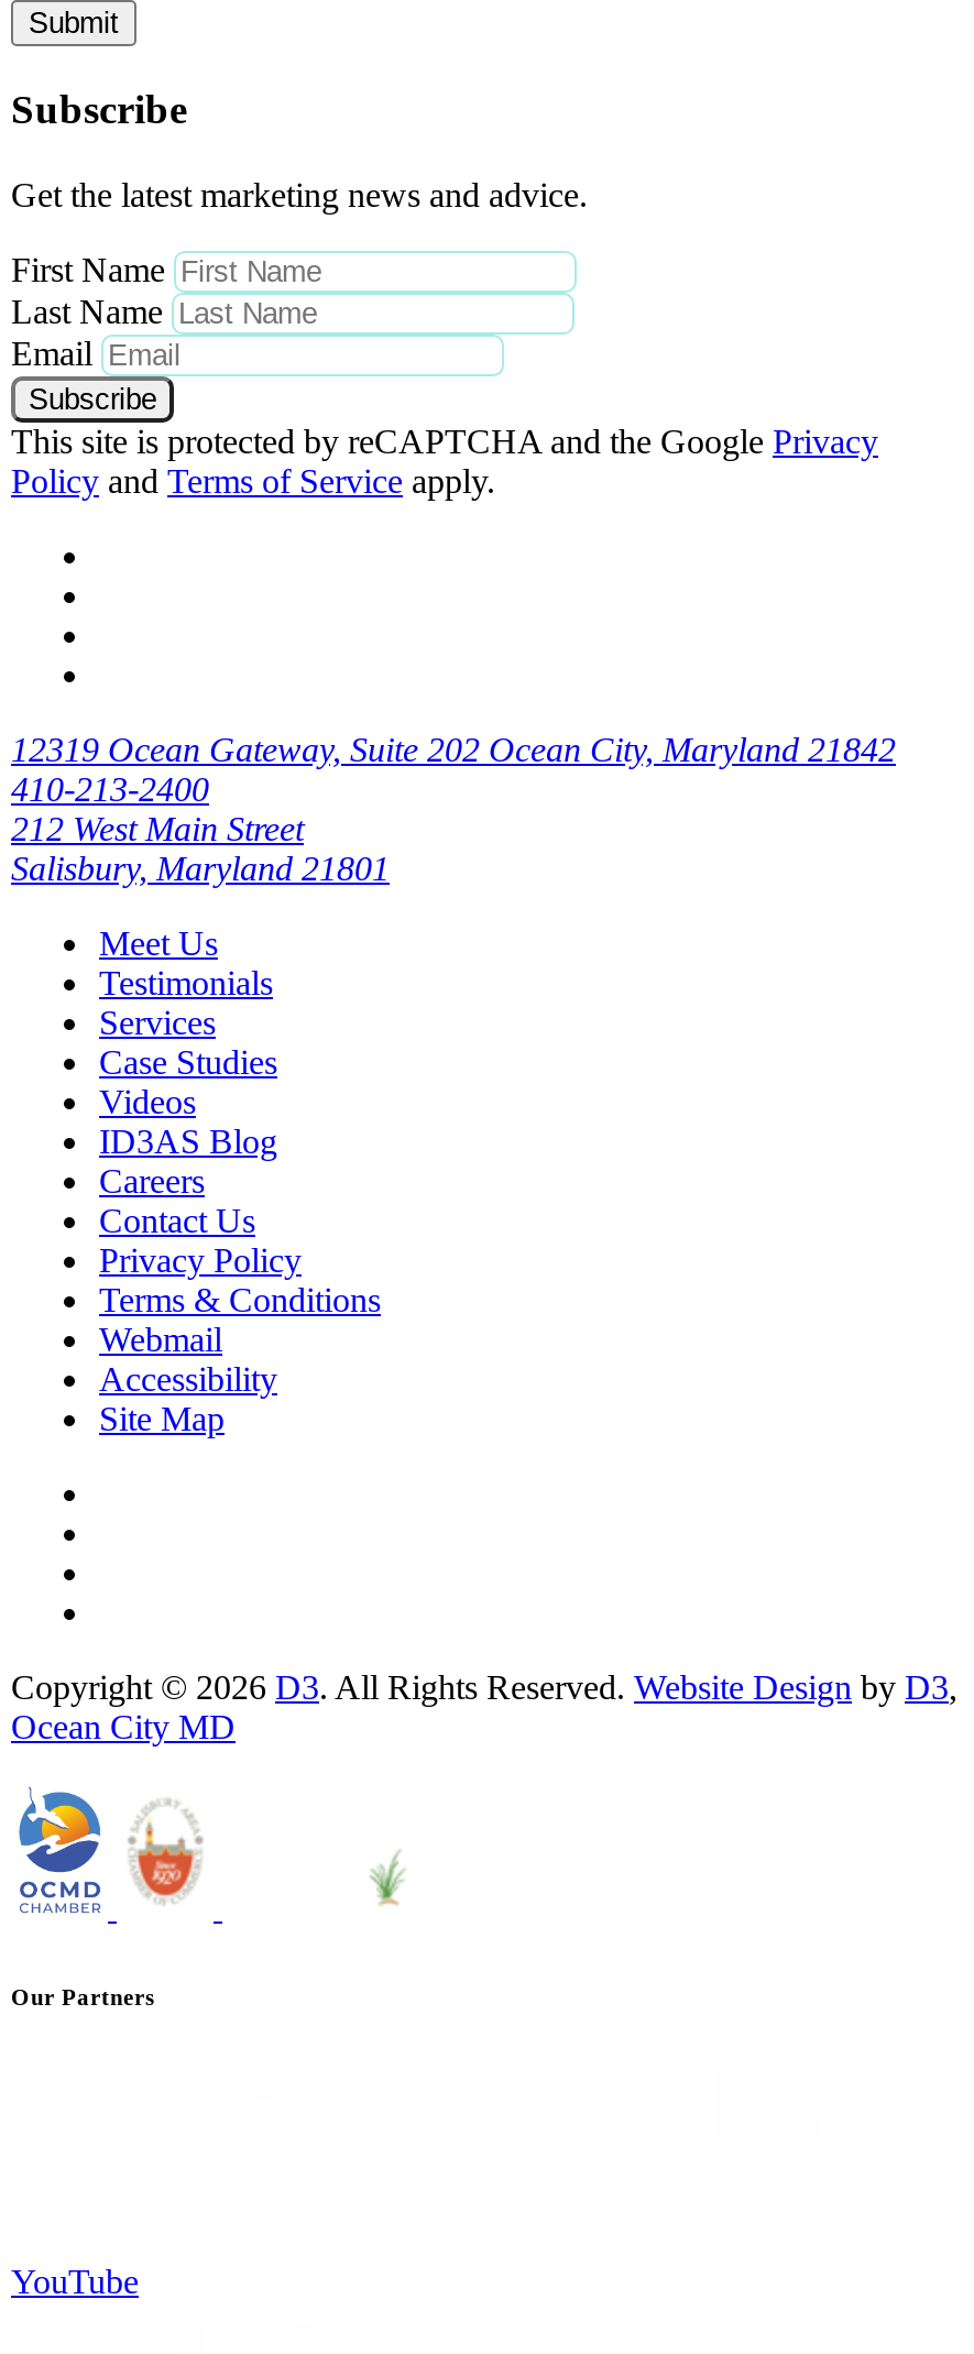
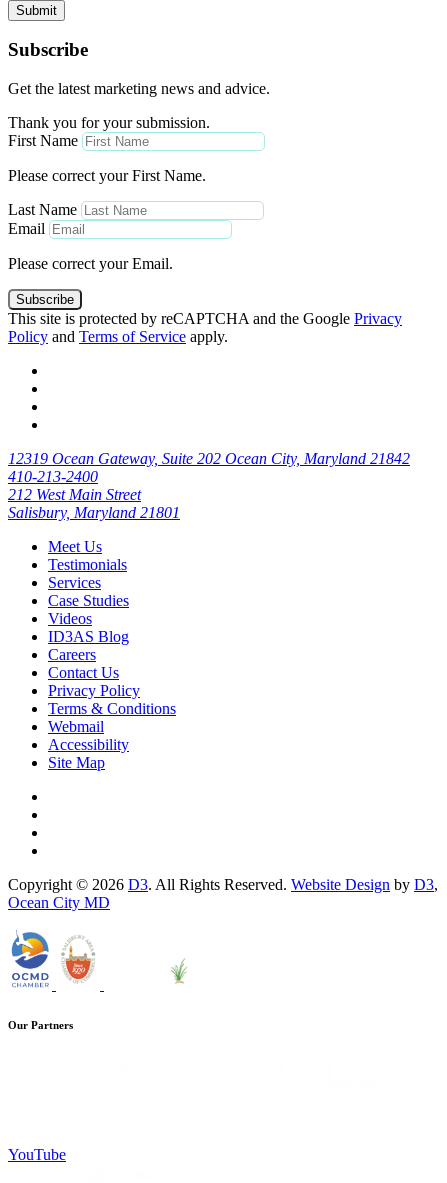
none -> [8,114,210,131] Thank you for your submission.
none -> [8,167,206,184] Please correct your First Name.
none -> [8,255,173,272] Please correct your Email.

